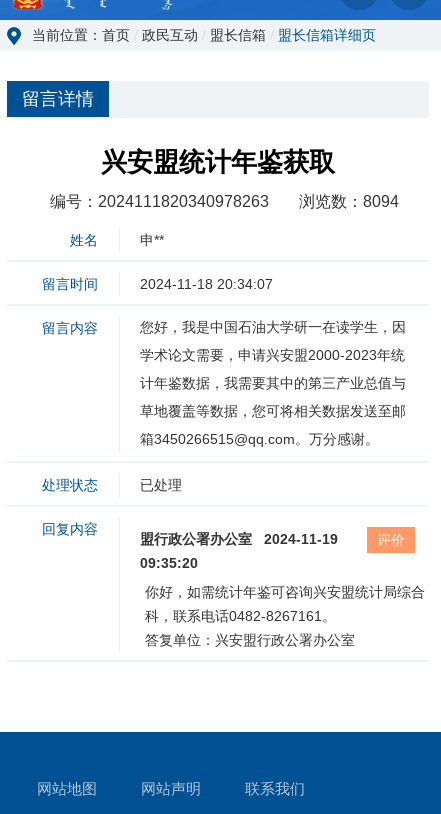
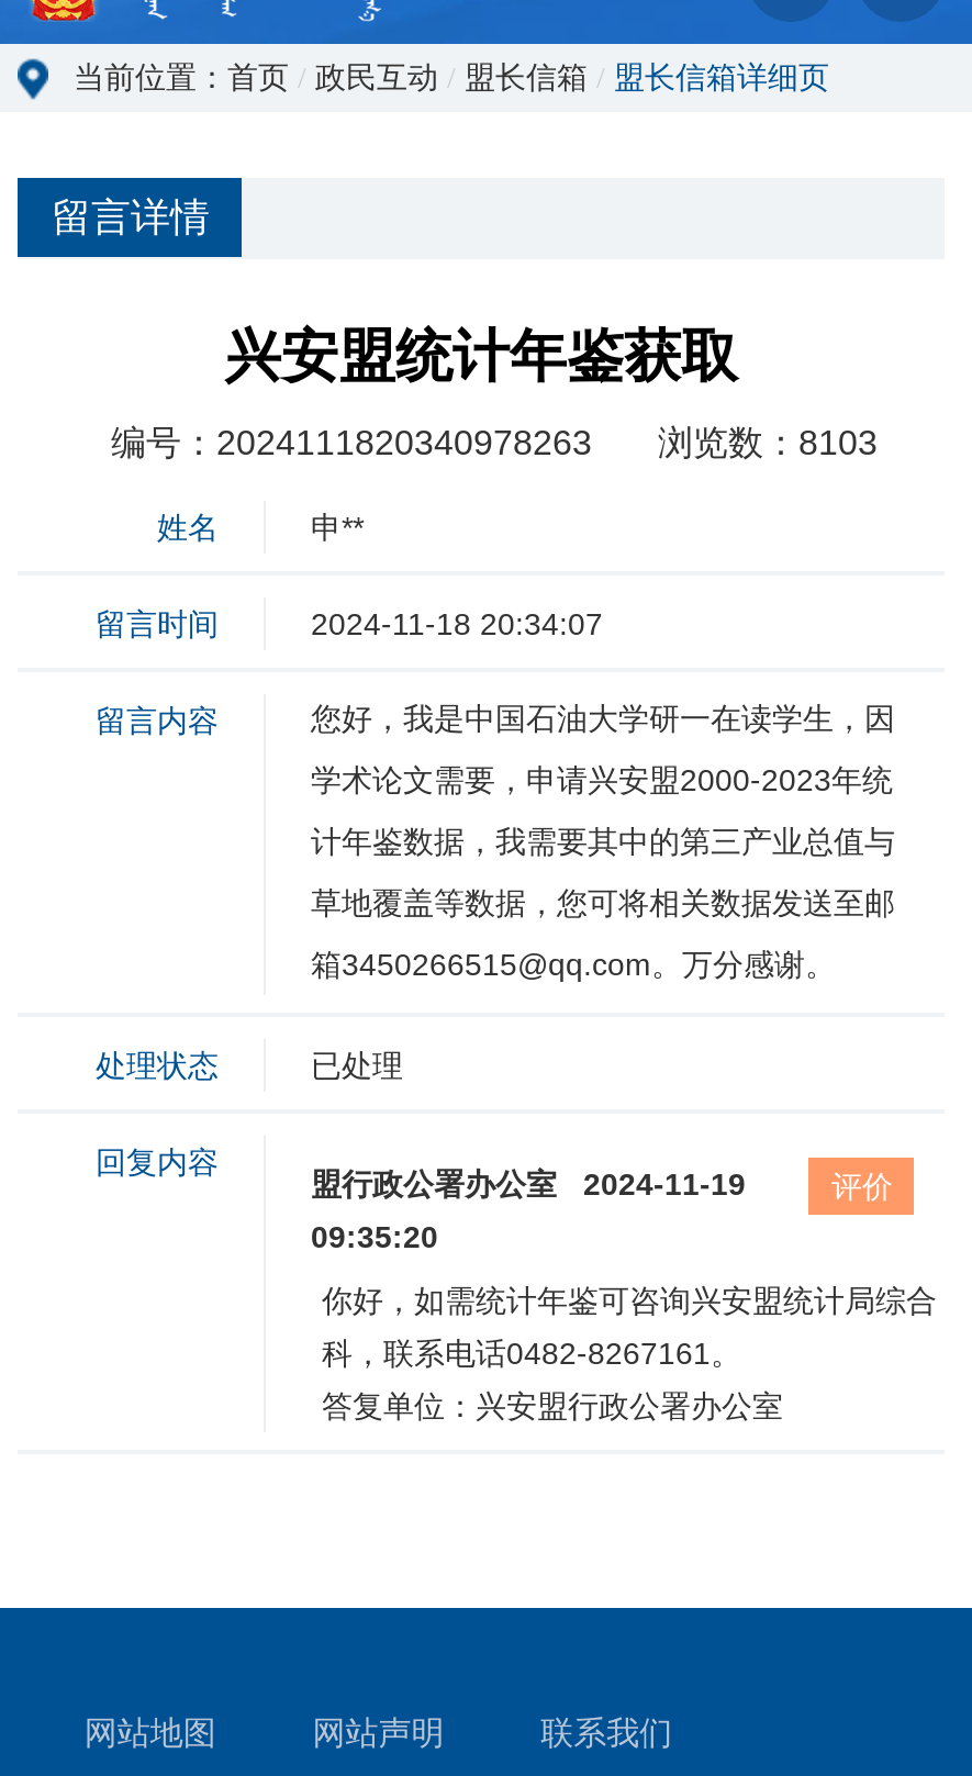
[49,193,398,210] 编号：2024111820340978263 浏览数：8094 -> [111,424,878,461] 编号：2024111820340978263 浏览数：8103

